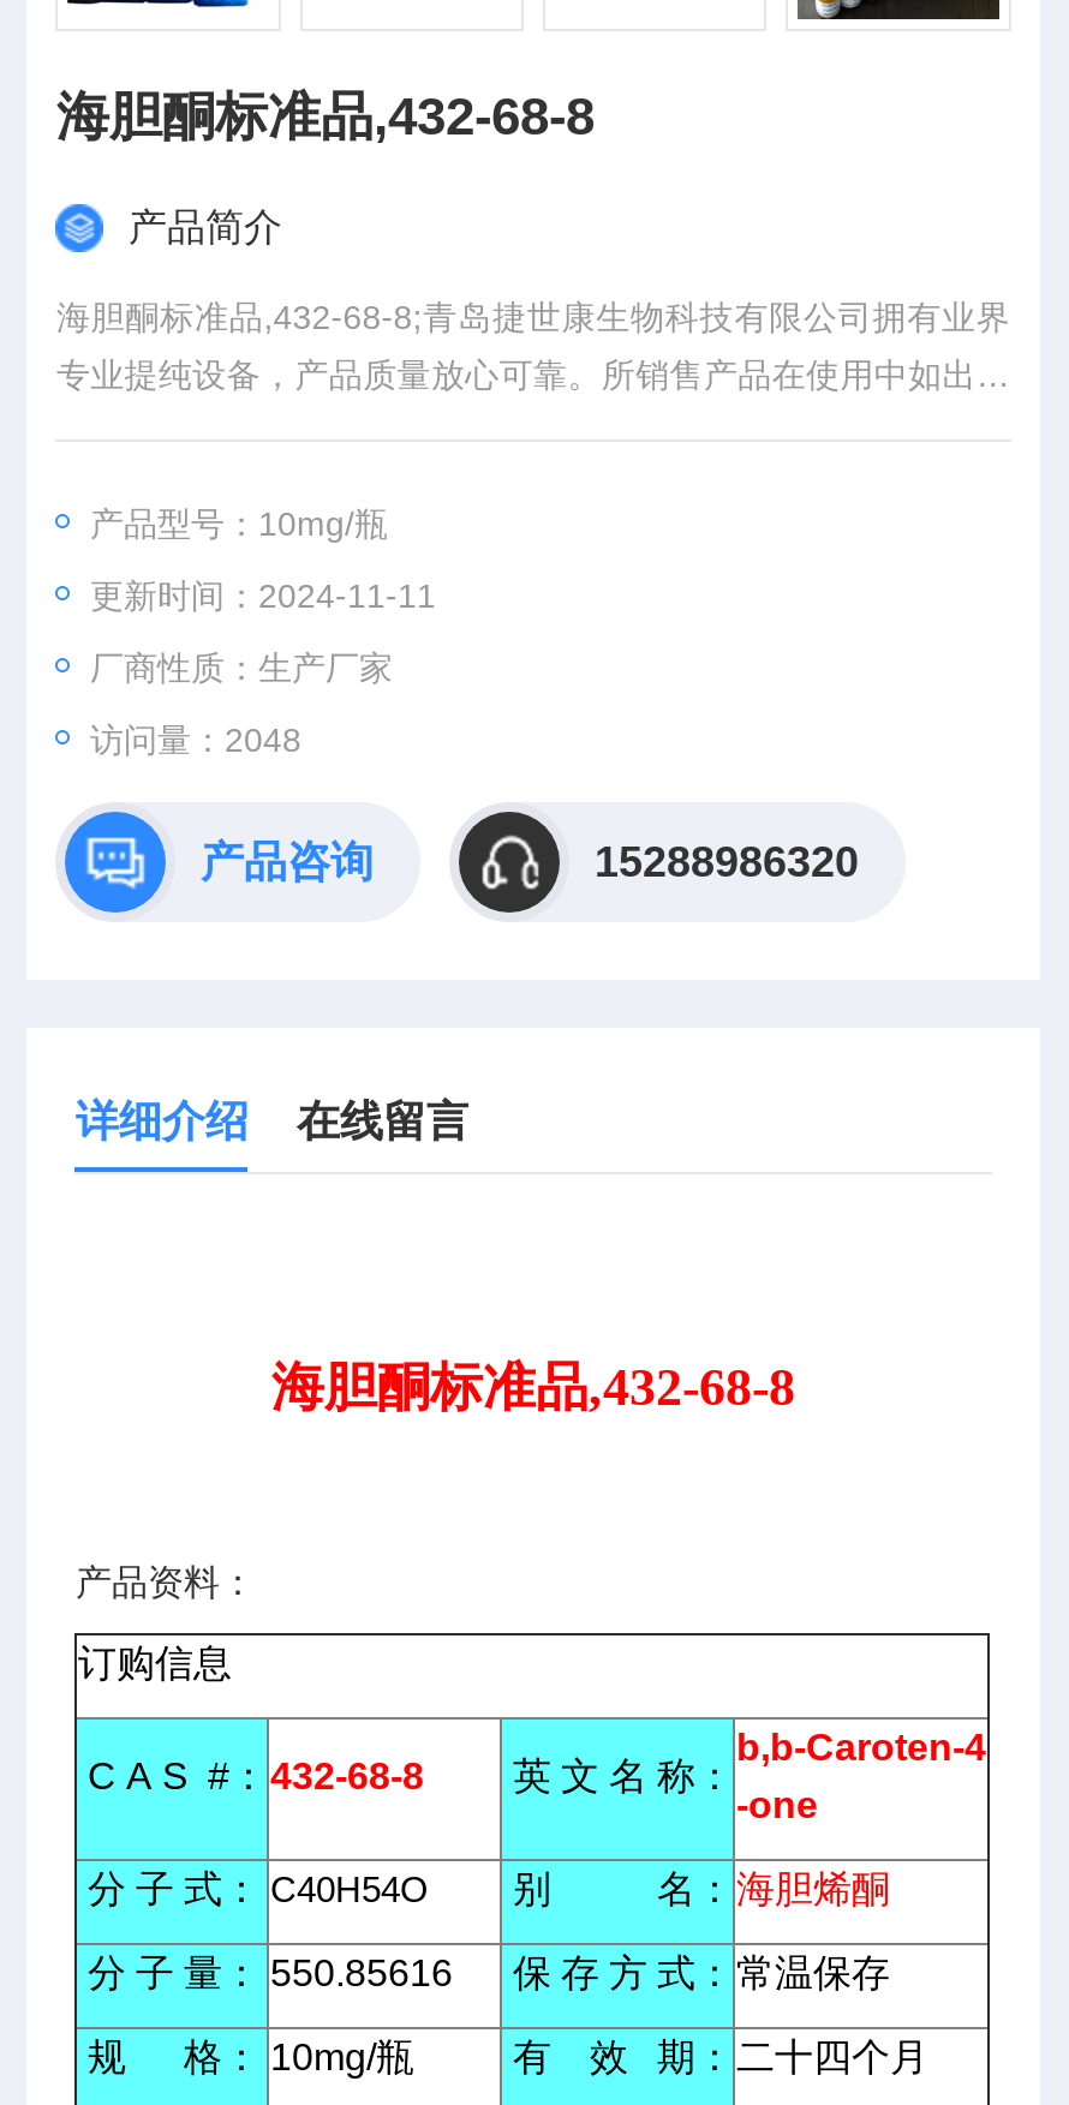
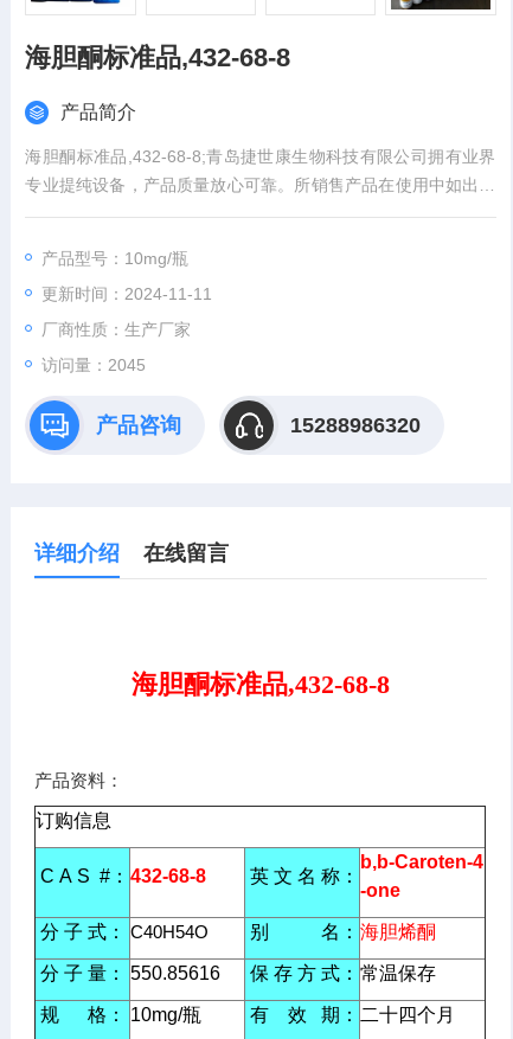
[90,720,301,759] 访问量：2048 -> [42,355,146,374] 访问量：2045

